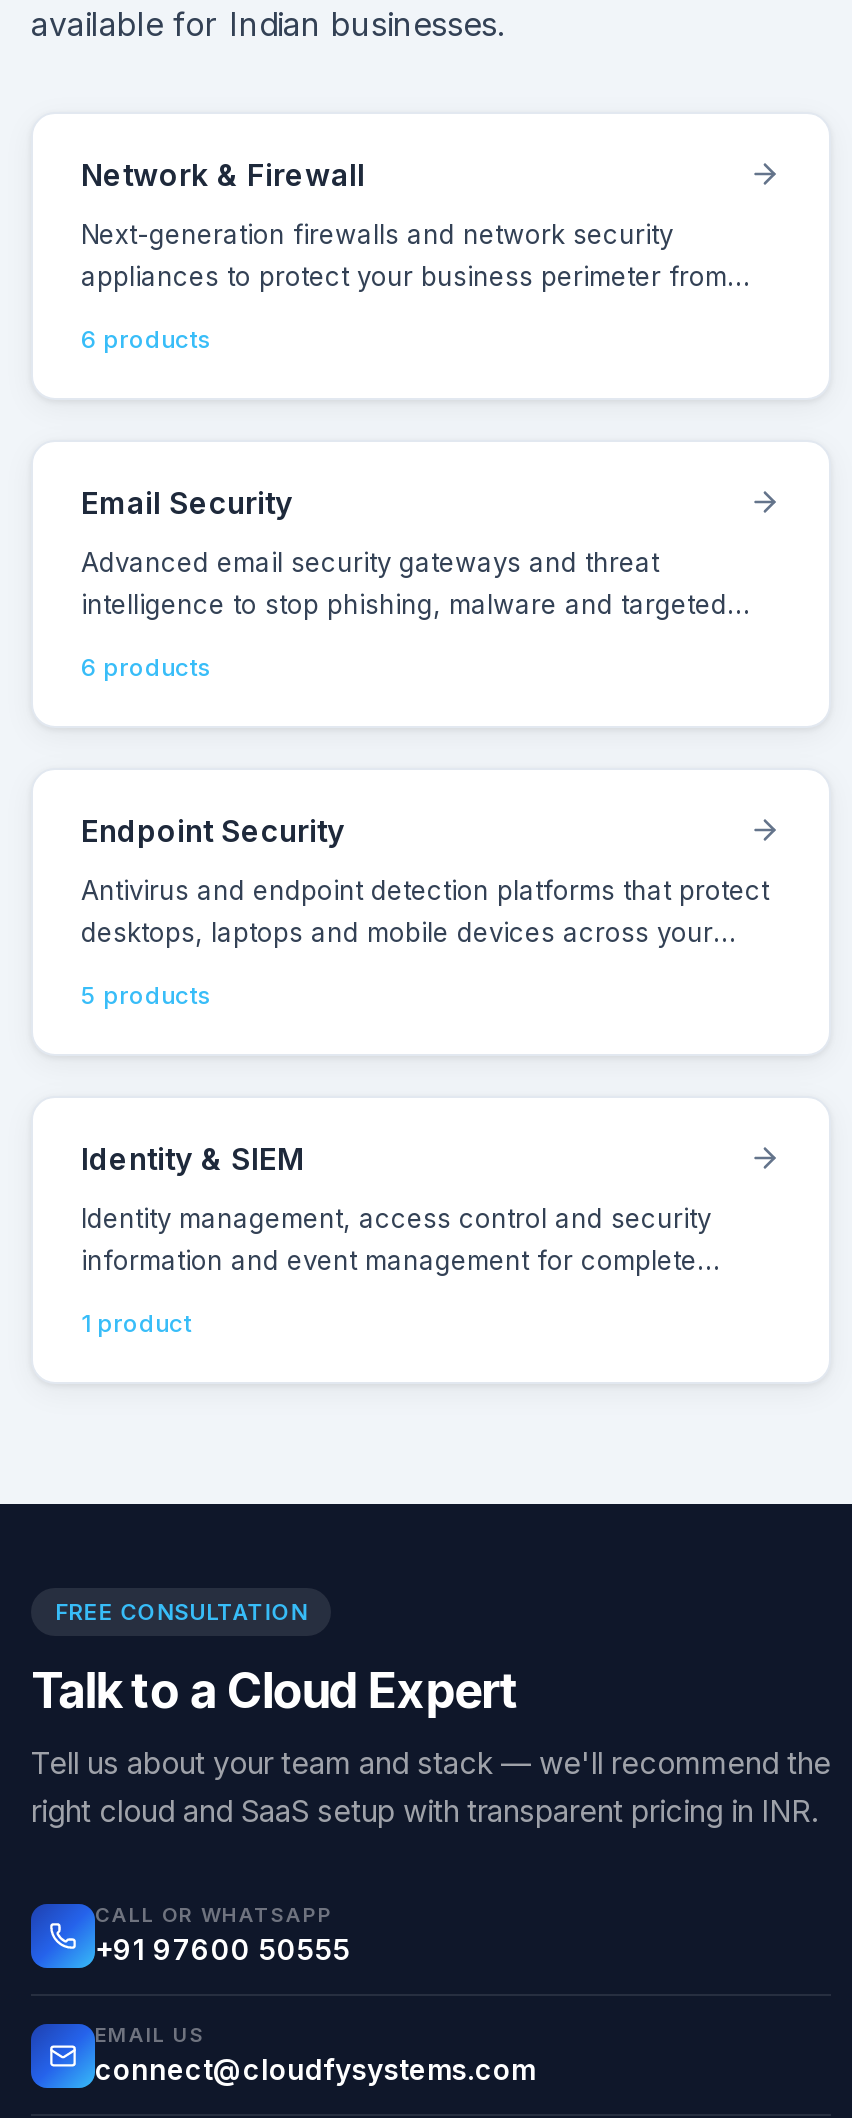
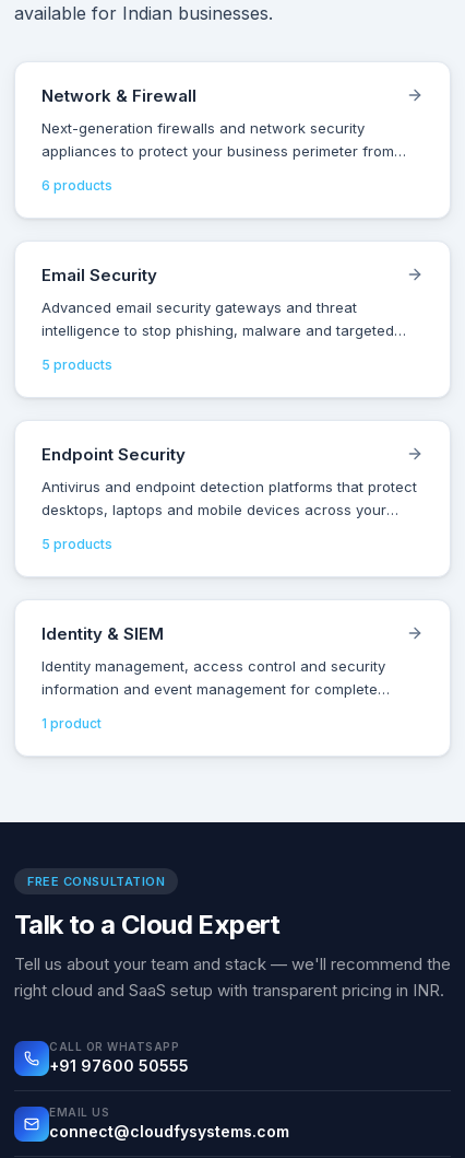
[81,652,211,682] 6 products -> [41,356,112,373] 5 products

